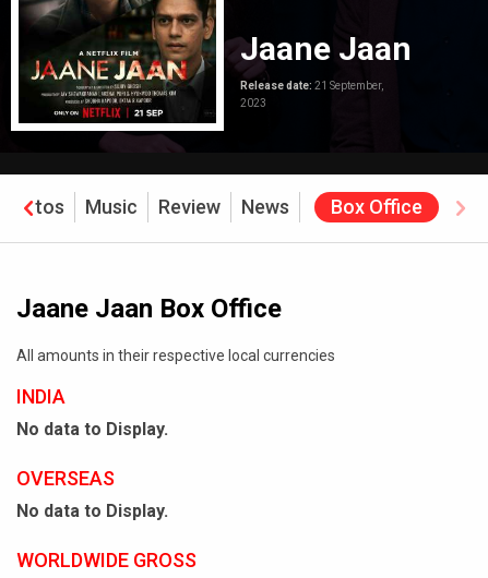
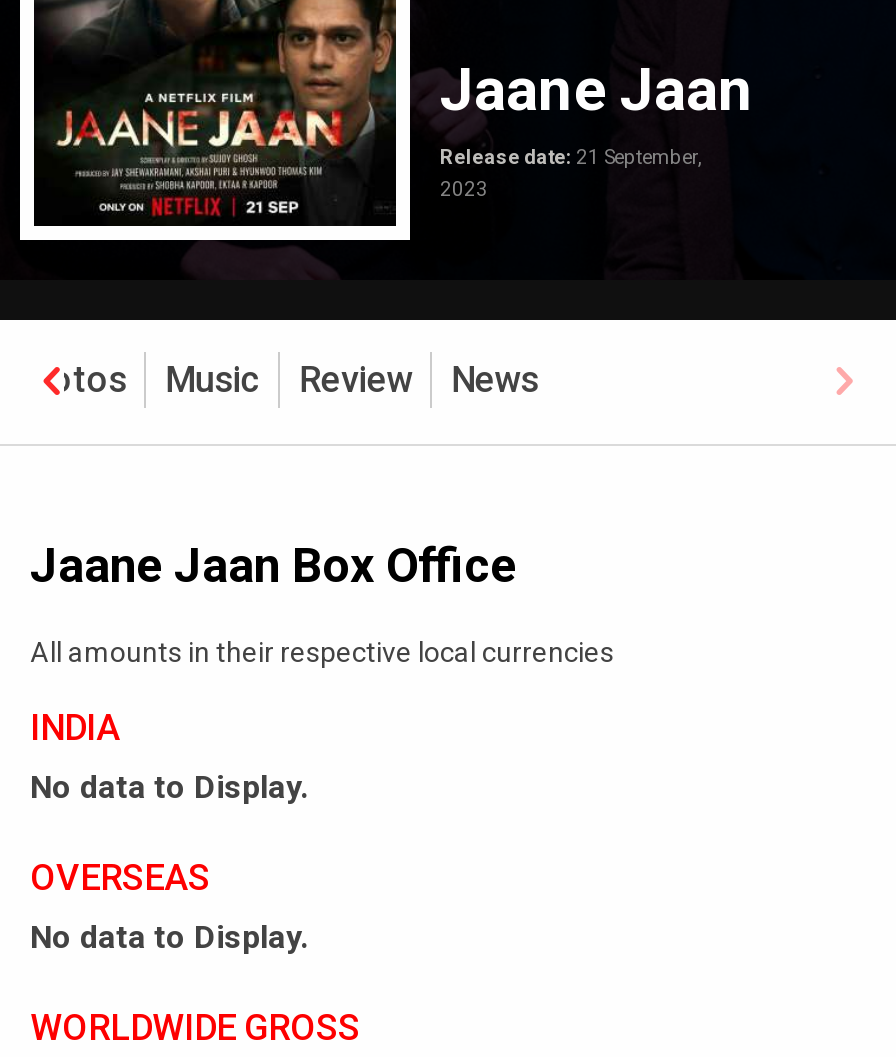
[331,195,423,218] Box Office -> none

